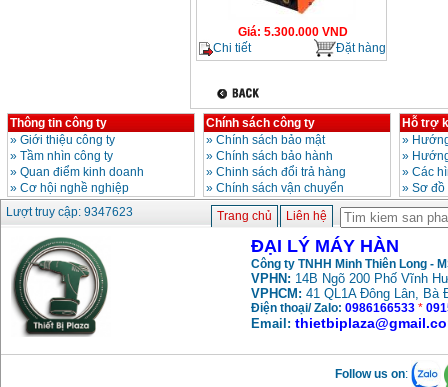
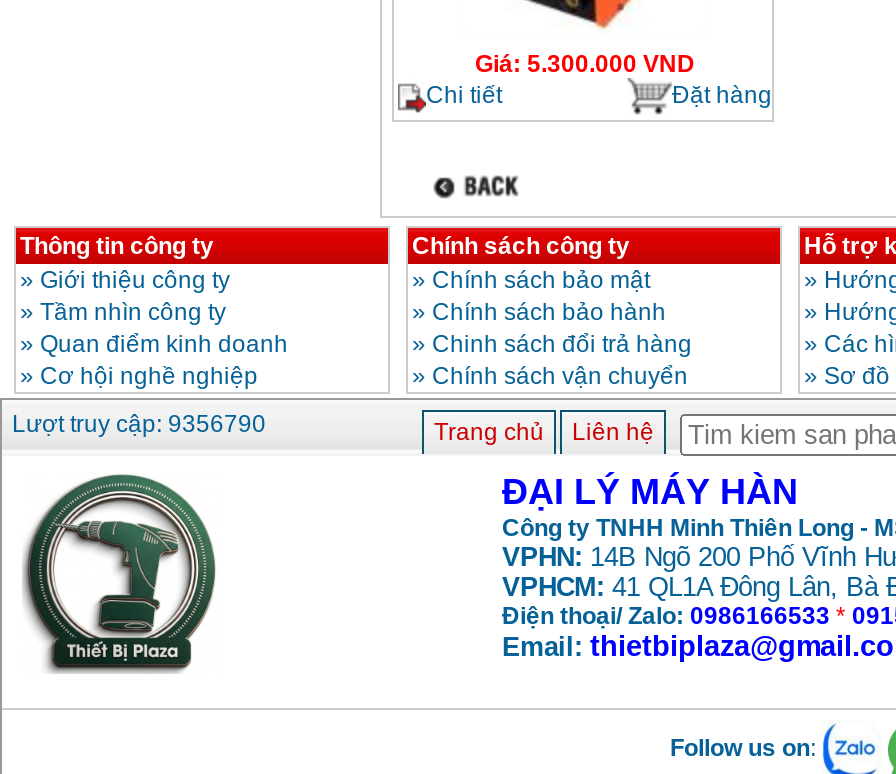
[6,205,133,219] Lượt truy cập: 9347623 -> [12,410,266,438] Lượt truy cập: 9356790

